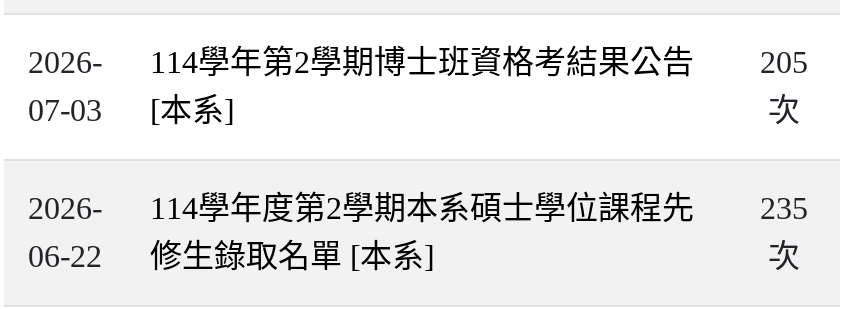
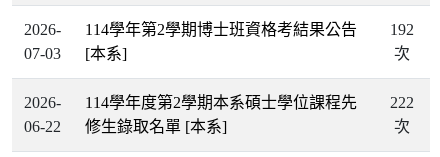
[28,44,808,78] 2026- 114學年第2學期博士班資格考結果公告 205 -> [24,21,414,38] 2026- 114學年第2學期博士班資格考結果公告 192
[28,190,808,224] 2026- 114學年度第2學期本系碩士學位課程先 235 -> [24,94,414,111] 2026- 114學年度第2學期本系碩士學位課程先 222

